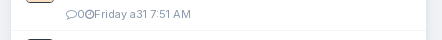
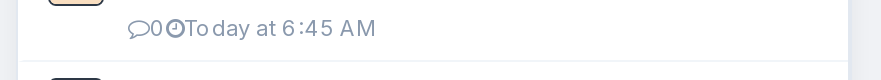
[77,7,191,21] 0 Friday a31 7:51 AM -> [150,14,376,42] 0 Today at 6:45 AM

